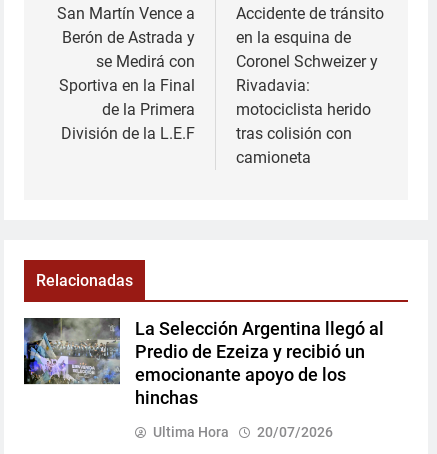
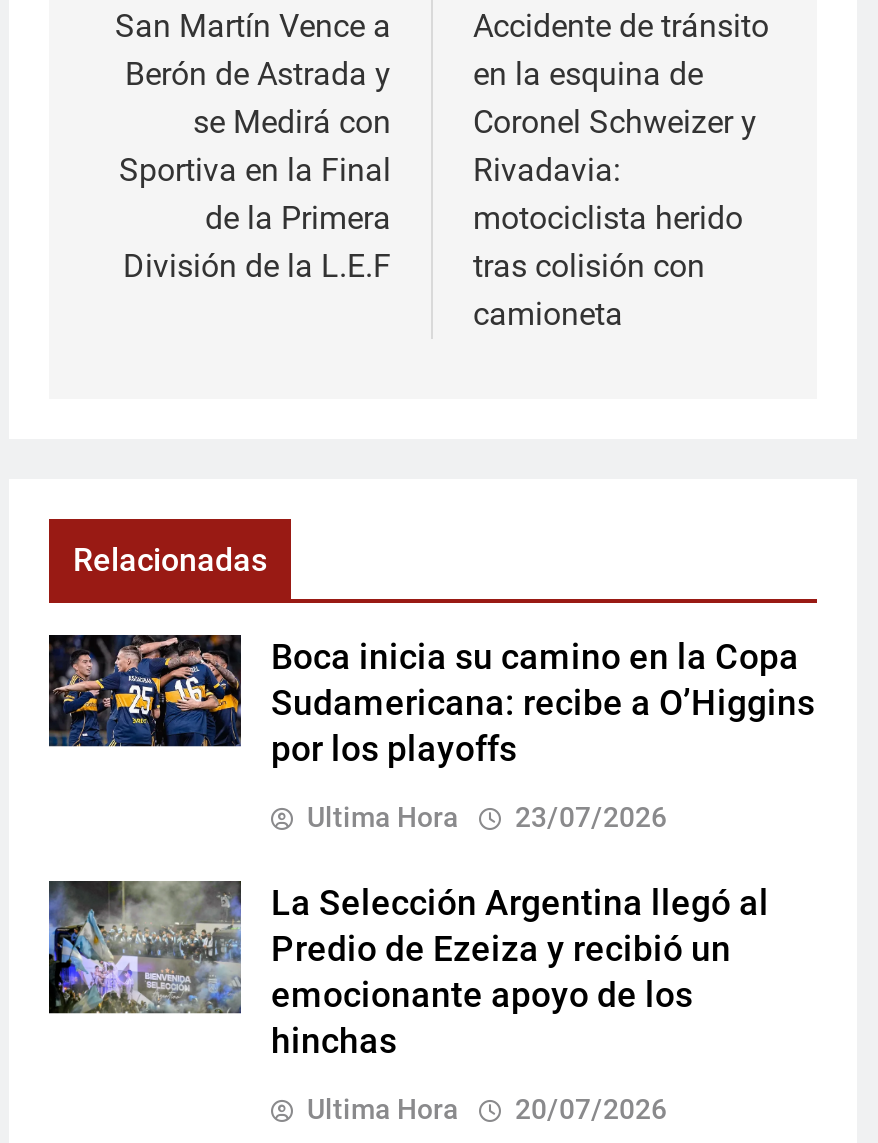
none -> [47,632,815,834] [image] | Boca inicia su camino en la Copa | Sudamericana: recibe a O’Higgins | por los playoffs | Ultima Hora | 23/07/2026

